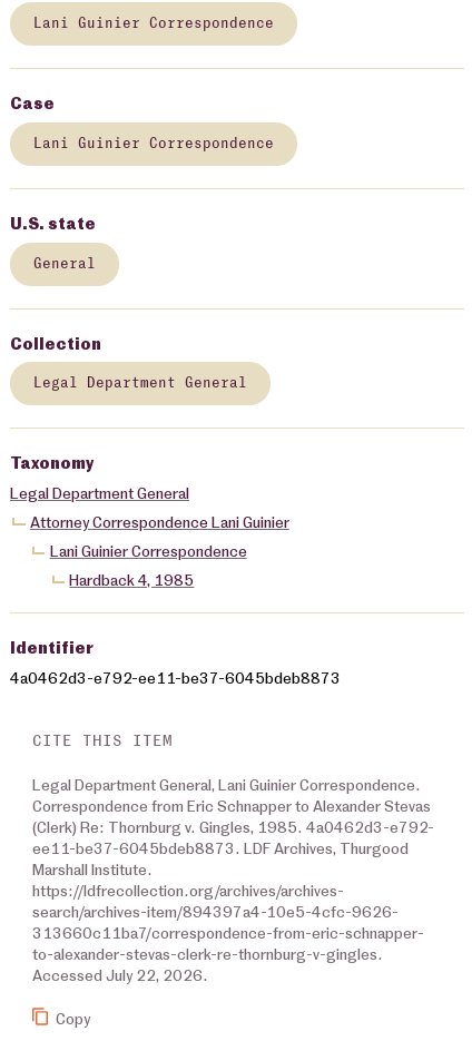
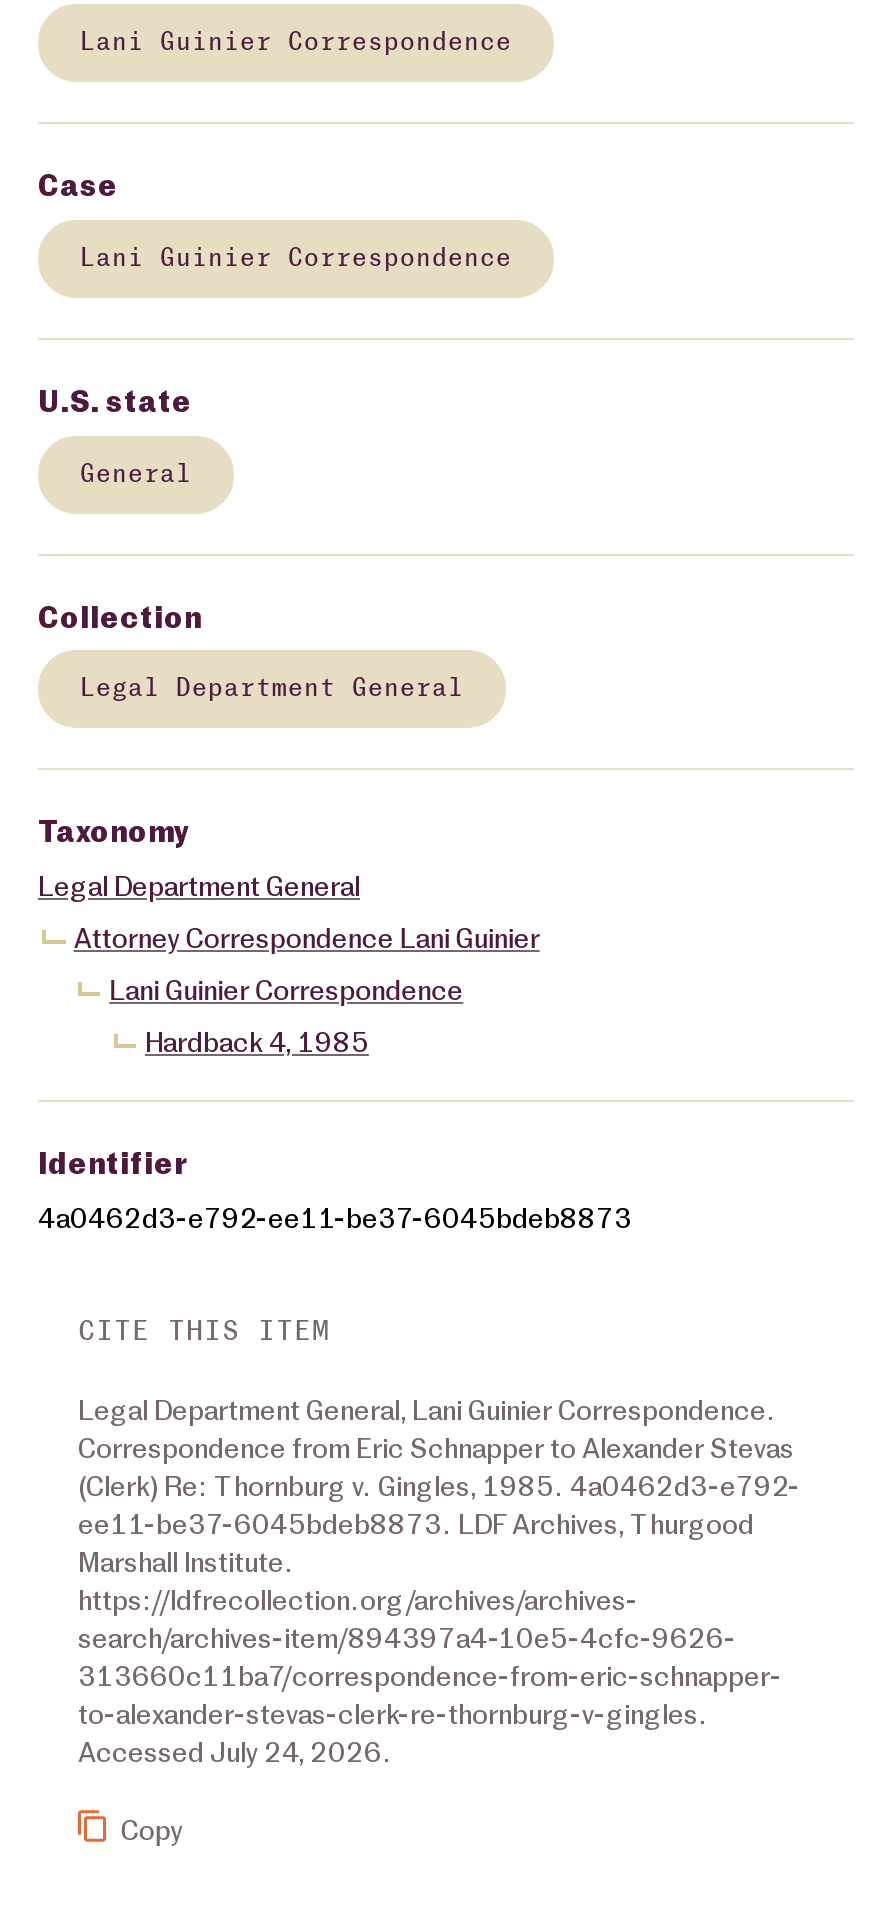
[32,965,208,984] Accessed July 22, 2026. -> [78,1733,392,1767] Accessed July 24, 2026.

